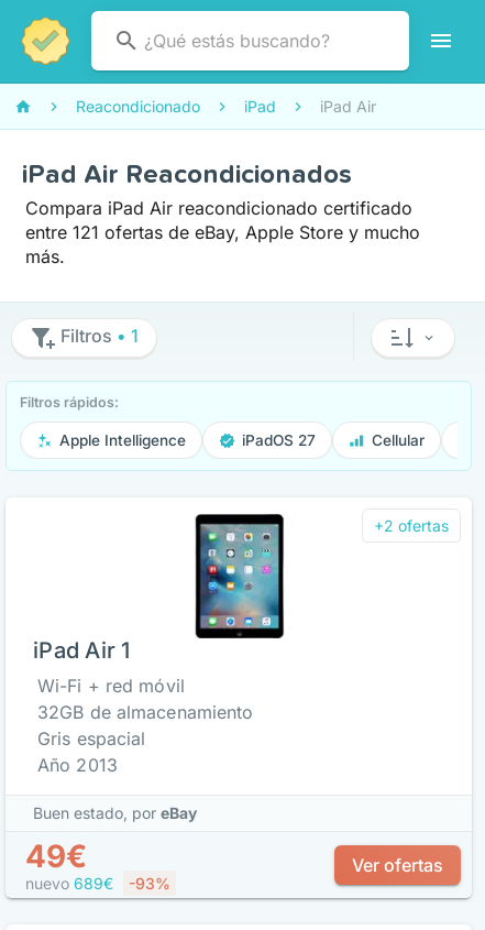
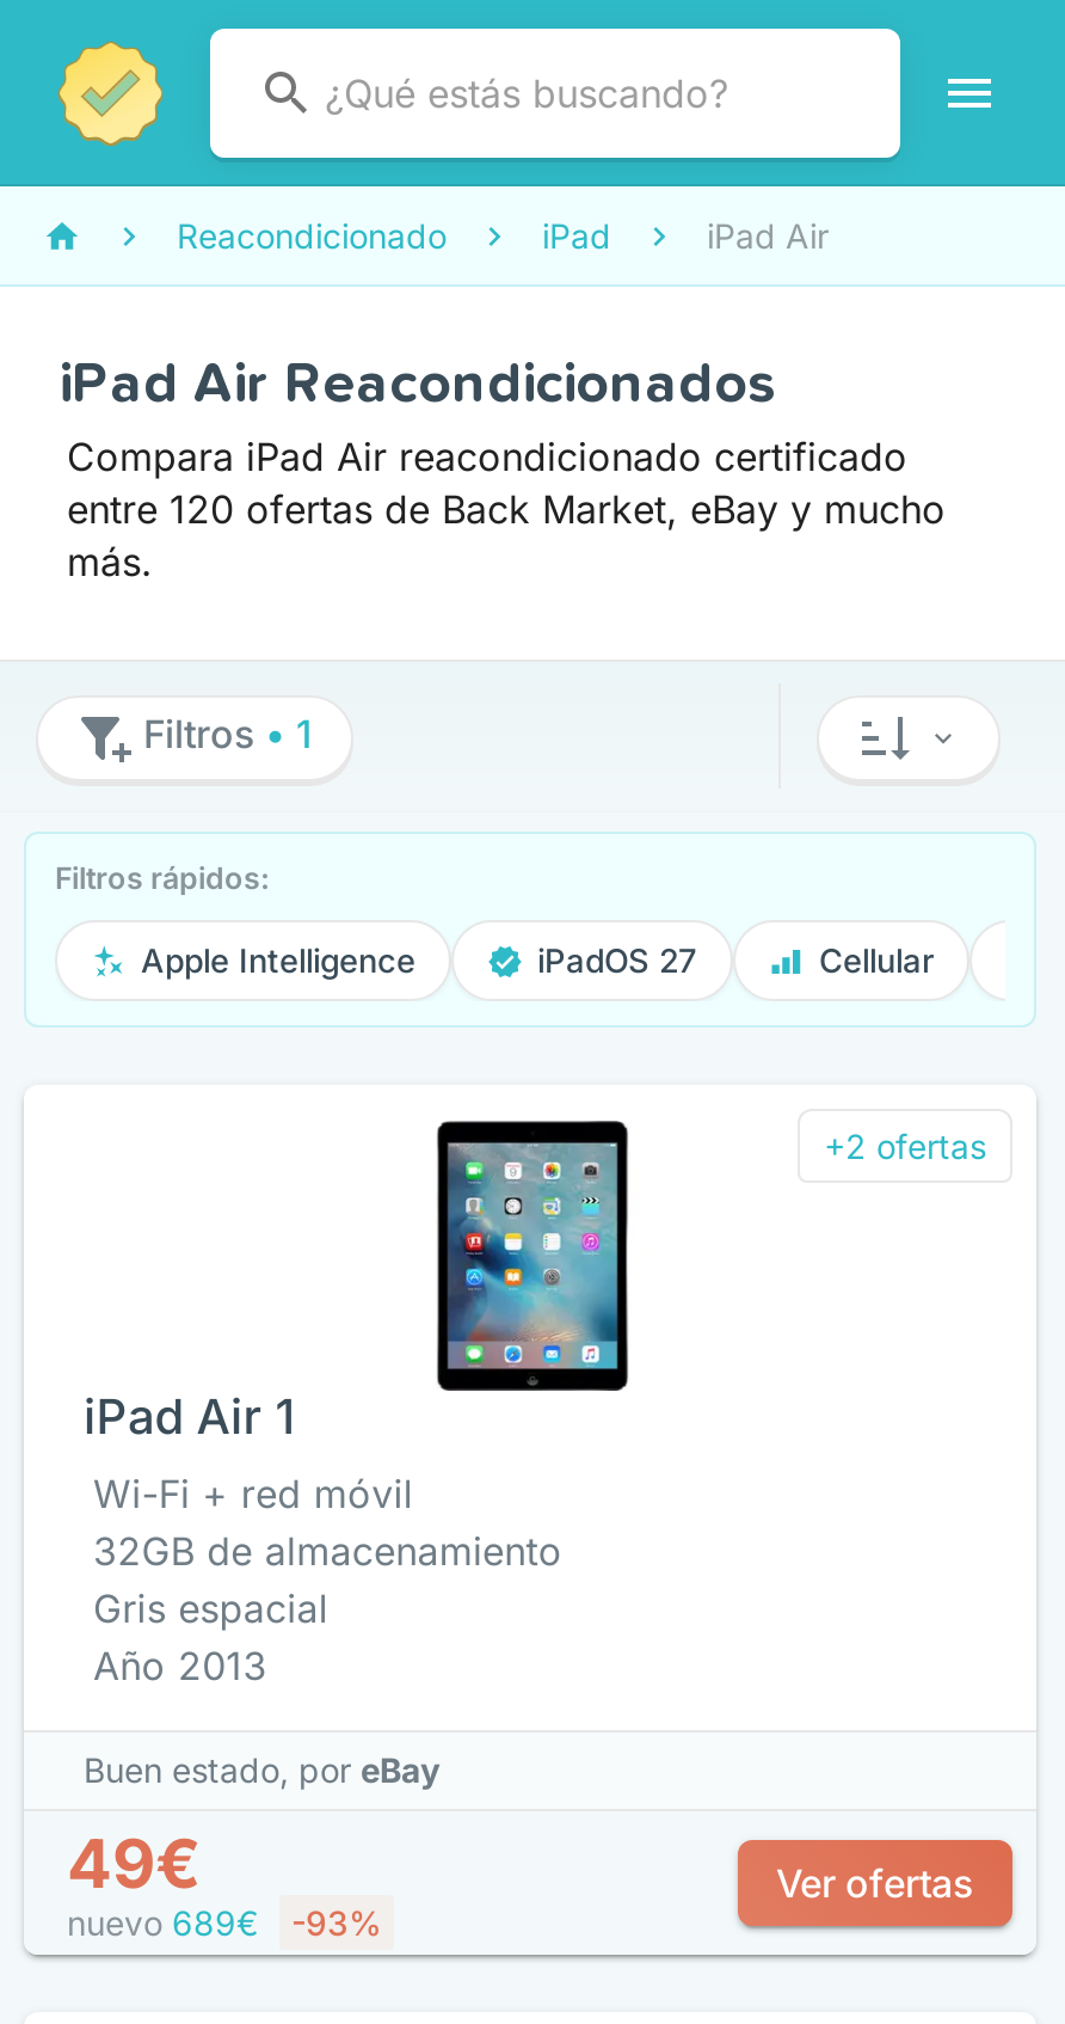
[25,221,420,243] entre 121 ofertas de eBay, Apple Store y mucho -> [67,485,946,533] entre 120 ofertas de Back Market, eBay y mucho

